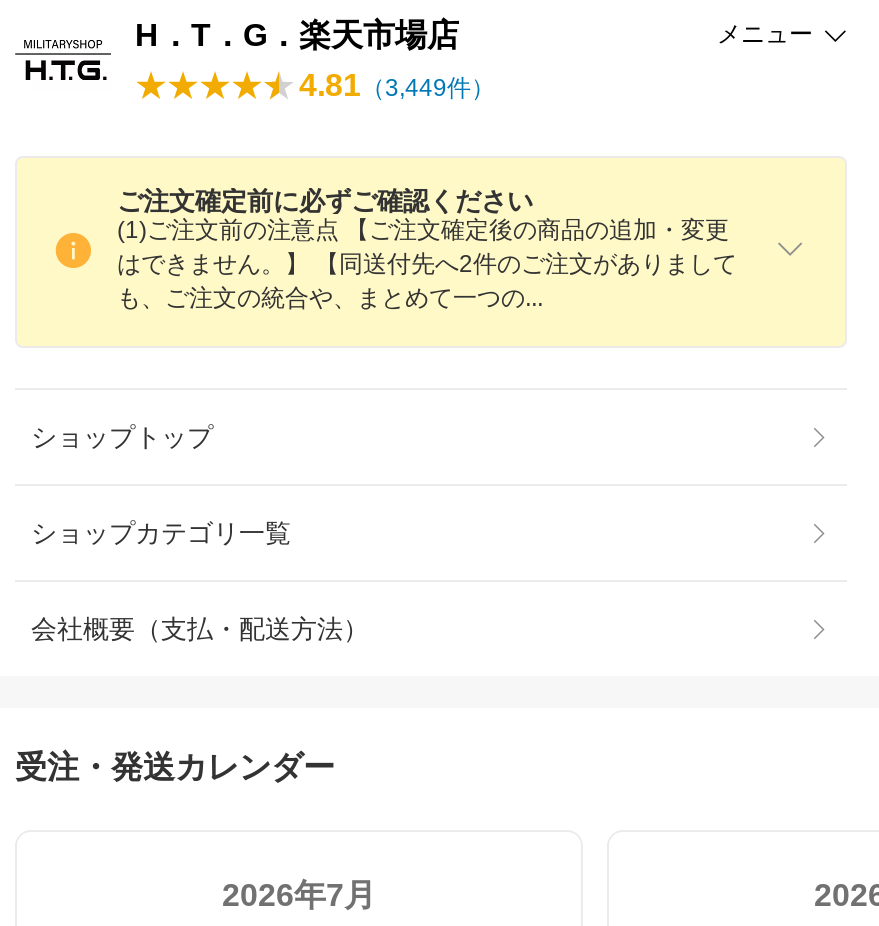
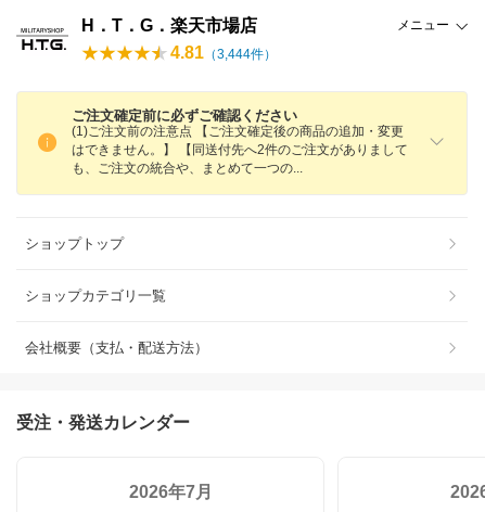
[299,68,495,102] 4.81（3,449件） -> [170,43,277,62] 4.81（3,444件）

